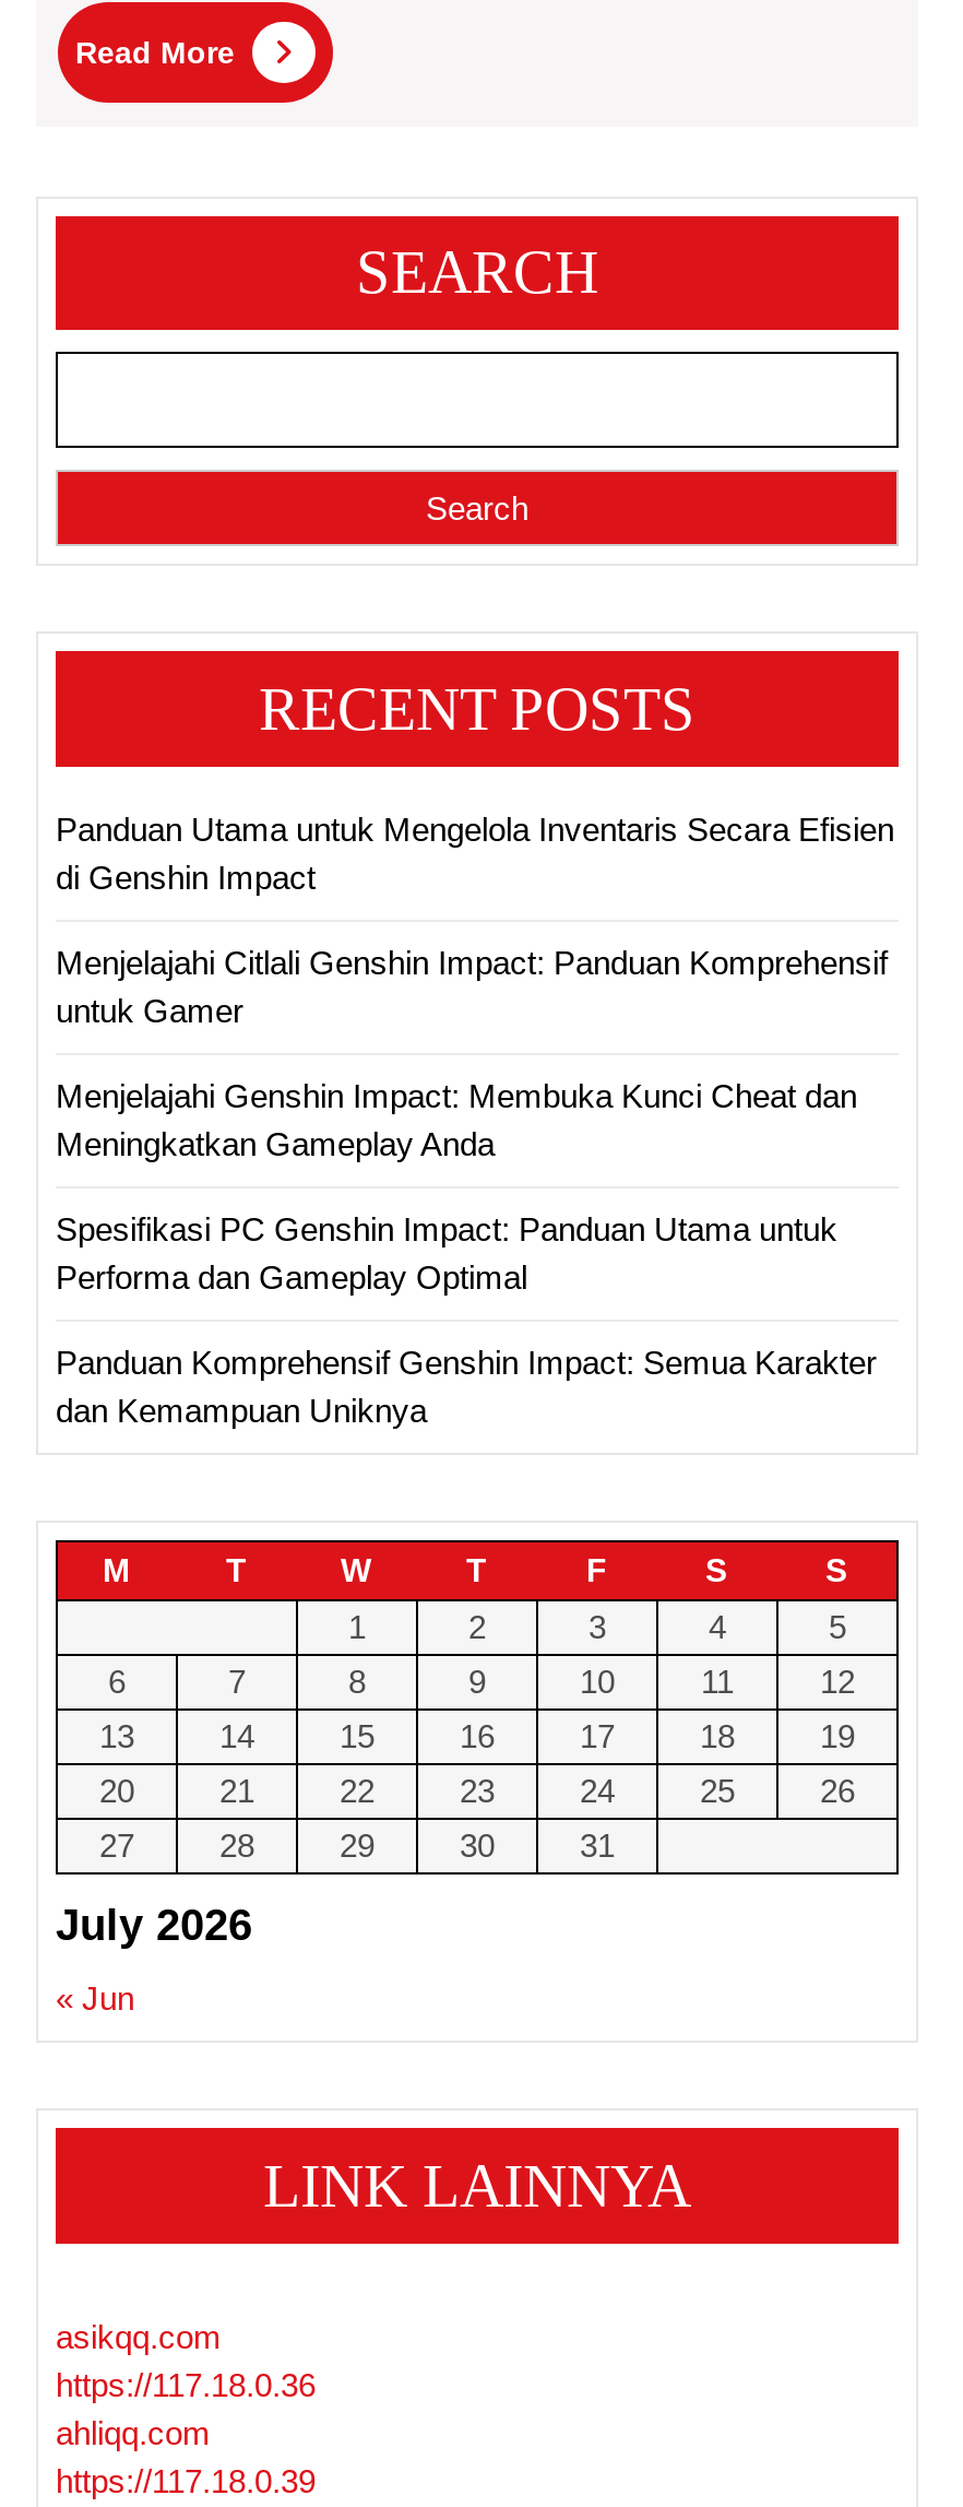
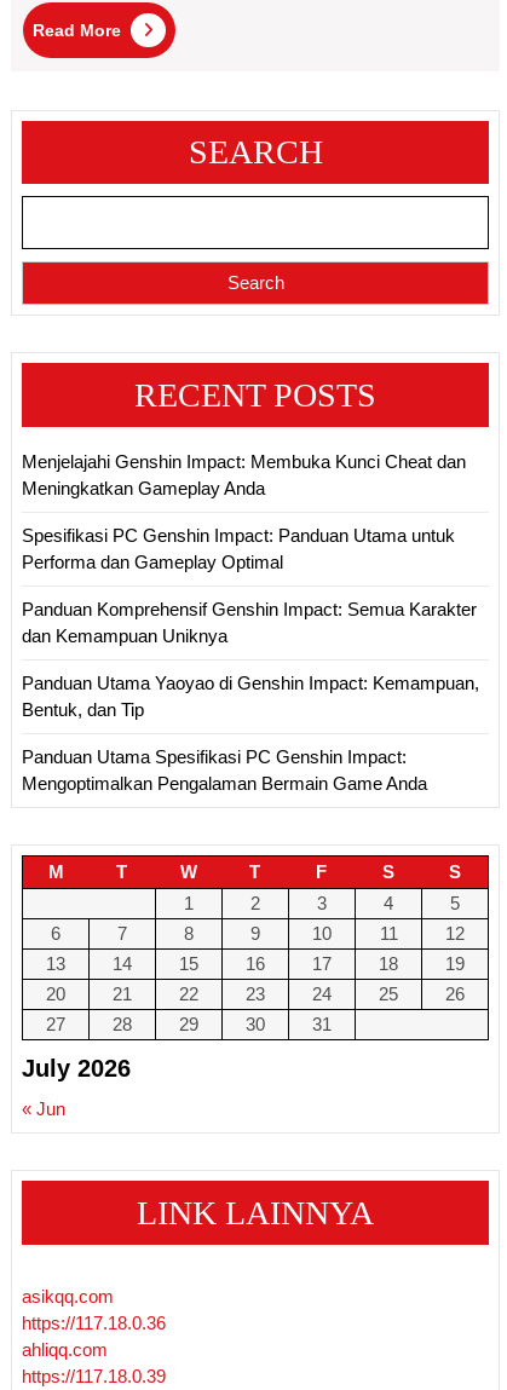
[56,811,894,1029] Panduan Utama untuk Mengelola Inventaris Secara Efisien | di Genshin Impact | Menjelajahi Citlali Genshin Impact: Panduan Komprehensif | untuk Gamer -> none
moved [56,1077,877,1429] -> [22,451,477,646]: Menjelajahi Genshin Impact: Membuka Kunci Cheat dan | Meningkatkan Gameplay Anda | Spesifikasi PC Genshin Impact: Panduan Utama untuk | Performa dan Gameplay Optimal | Panduan Komprehensif Genshin Impact: Semua Karakter | dan Kemampuan Uniknya
none -> [22,672,479,793] Panduan Utama Yaoyao di Genshin Impact: Kemampuan, | Bentuk, dan Tip | Panduan Utama Spesifikasi PC Genshin Impact: | Mengoptimalkan Pengalaman Bermain Game Anda

